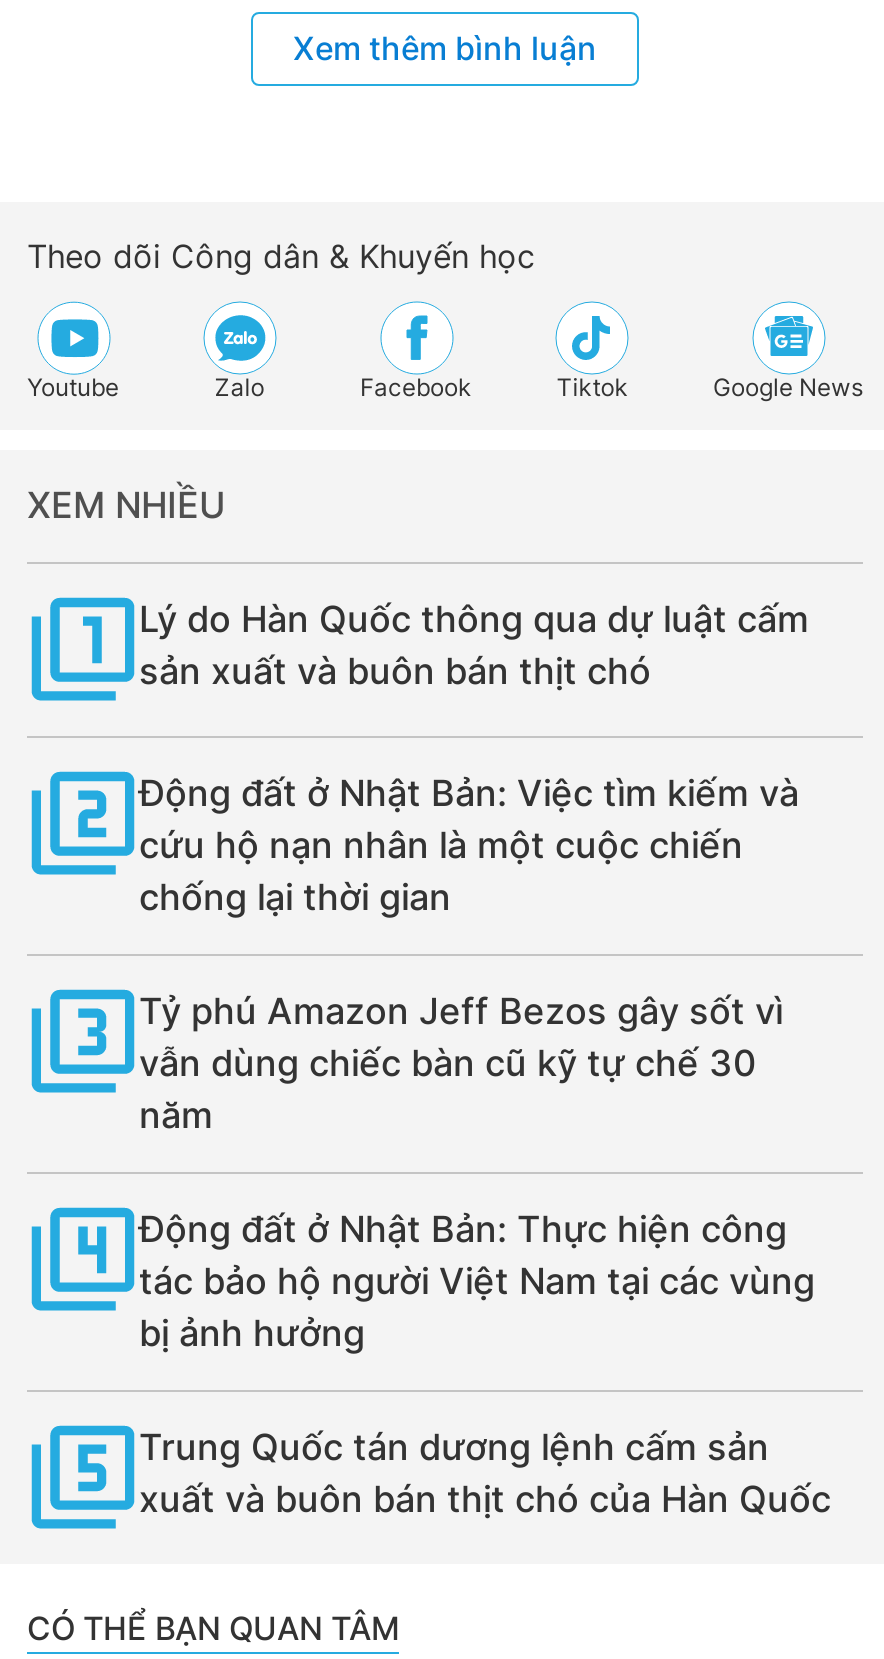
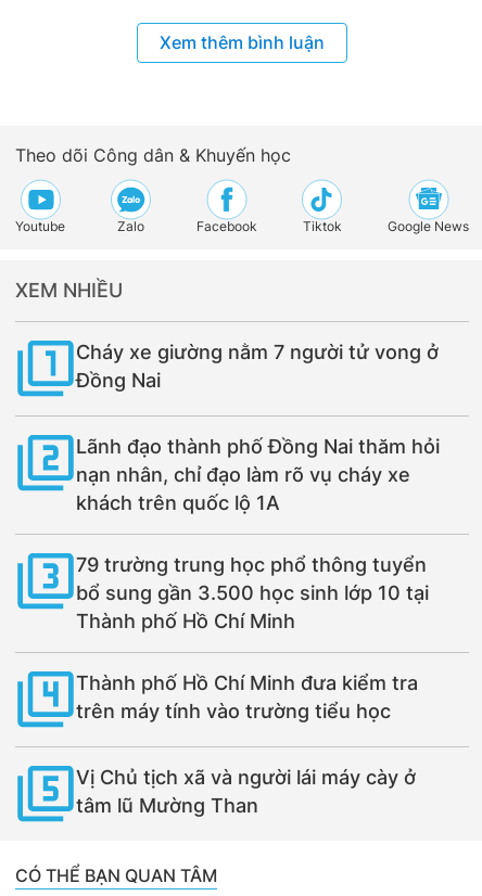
[139,598,809,692] Lý do Hàn Quốc thông qua dự luật cấm | sản xuất và buôn bán thịt chó -> [76,341,439,392] Cháy xe giường nằm 7 người tử vong ở | Đồng Nai
[139,772,799,918] Động đất ở Nhật Bản: Việc tìm kiếm và | cứu hộ nạn nhân là một cuộc chiến | chống lại thời gian -> [76,435,440,514] Lãnh đạo thành phố Đồng Nai thăm hỏi | nạn nhân, chỉ đạo làm rõ vụ cháy xe | khách trên quốc lộ 1A
[139,990,783,1136] Tỷ phú Amazon Jeff Bezos gây sốt vì | vẫn dùng chiếc bàn cũ kỹ tự chế 30 | năm -> [76,553,429,633] 79 trường trung học phổ thông tuyển | bổ sung gần 3.500 học sinh lớp 10 tại | Thành phố Hồ Chí Minh
[139,1208,815,1354] Động đất ở Nhật Bản: Thực hiện công | tác bảo hộ người Việt Nam tại các vùng | bị ảnh hưởng -> [76,672,418,723] Thành phố Hồ Chí Minh đưa kiểm tra | trên máy tính vào trường tiểu học
[139,1426,831,1520] Trung Quốc tán dương lệnh cấm sản | xuất và buôn bán thịt chó của Hàn Quốc -> [76,766,416,817] Vị Chủ tịch xã và người lái máy cày ở | tâm lũ Mường Than

